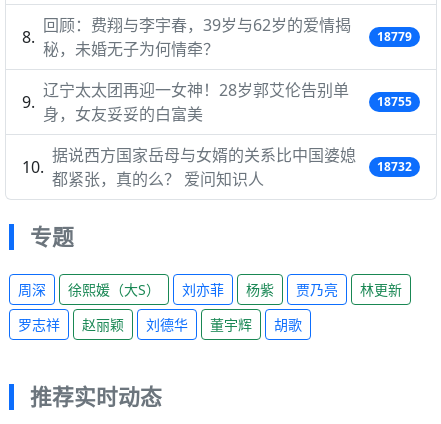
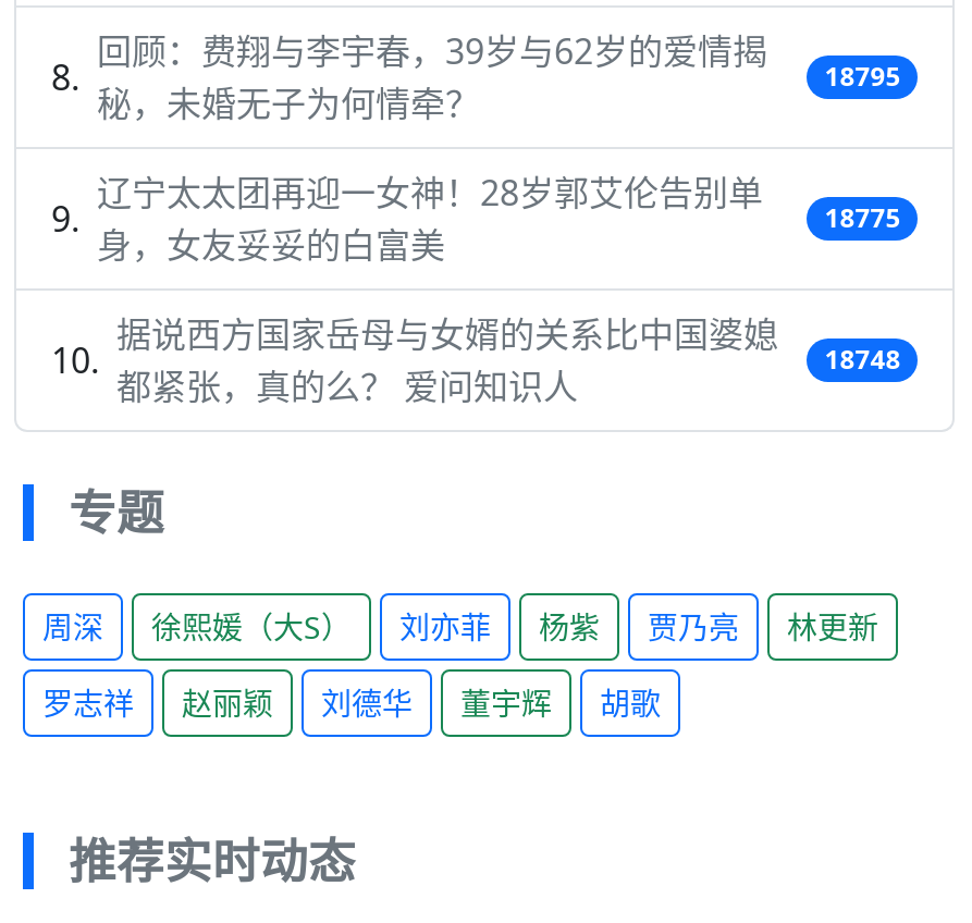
[377,28,412,45] 18779 -> [824,58,901,95] 18795
[377,93,412,110] 18755 -> [824,199,901,236] 18775
[377,158,412,175] 18732 -> [824,341,901,378] 18748

